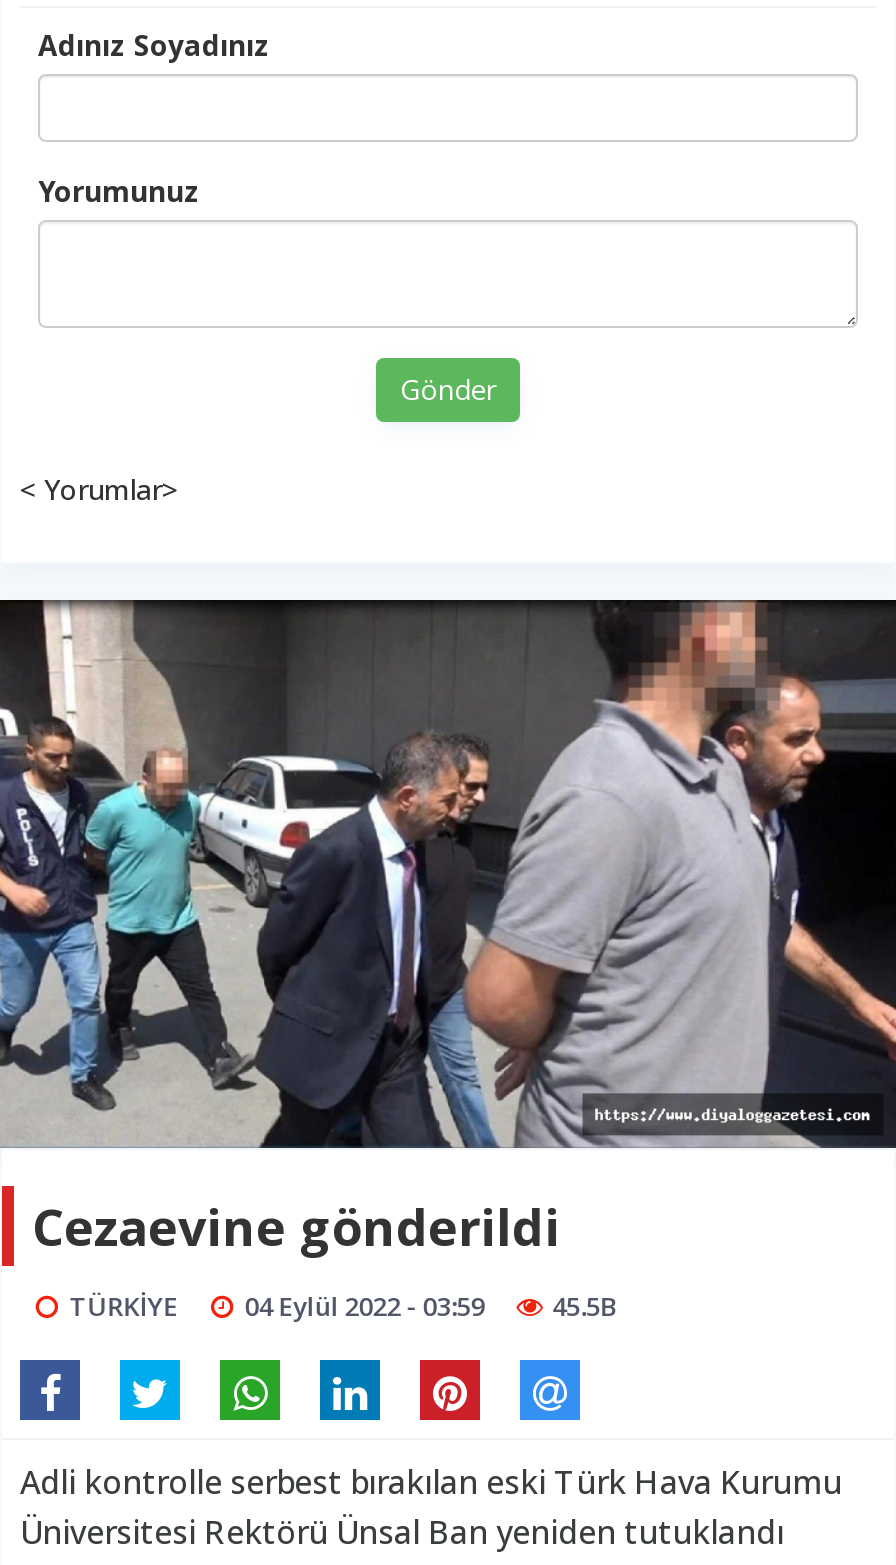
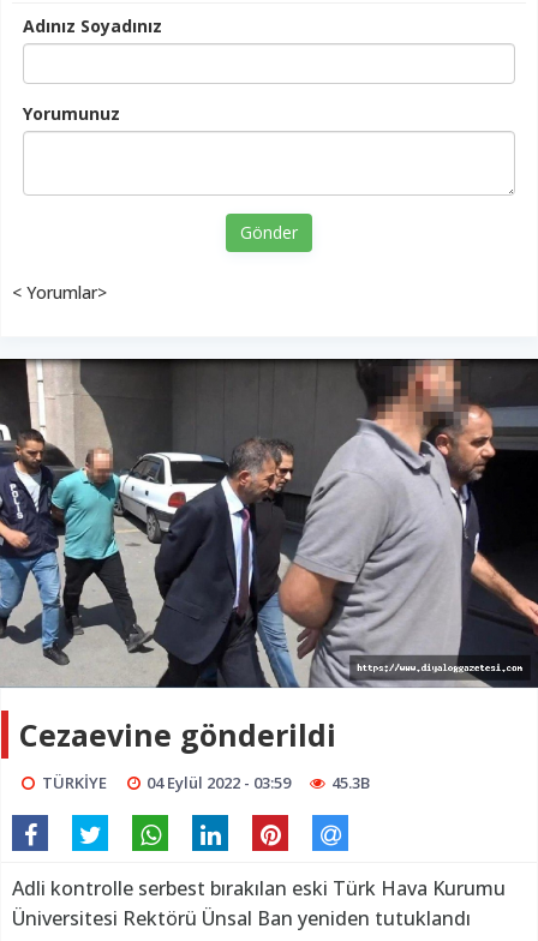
[69,1288,616,1324] TÜRKİYE 04 Eylül 2022 - 03:59 45.5B -> [42,772,370,793] TÜRKİYE 04 Eylül 2022 - 03:59 45.3B

